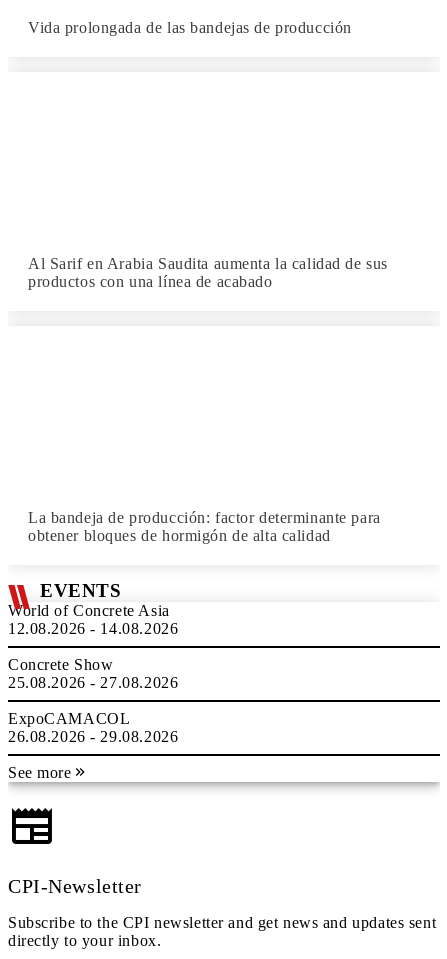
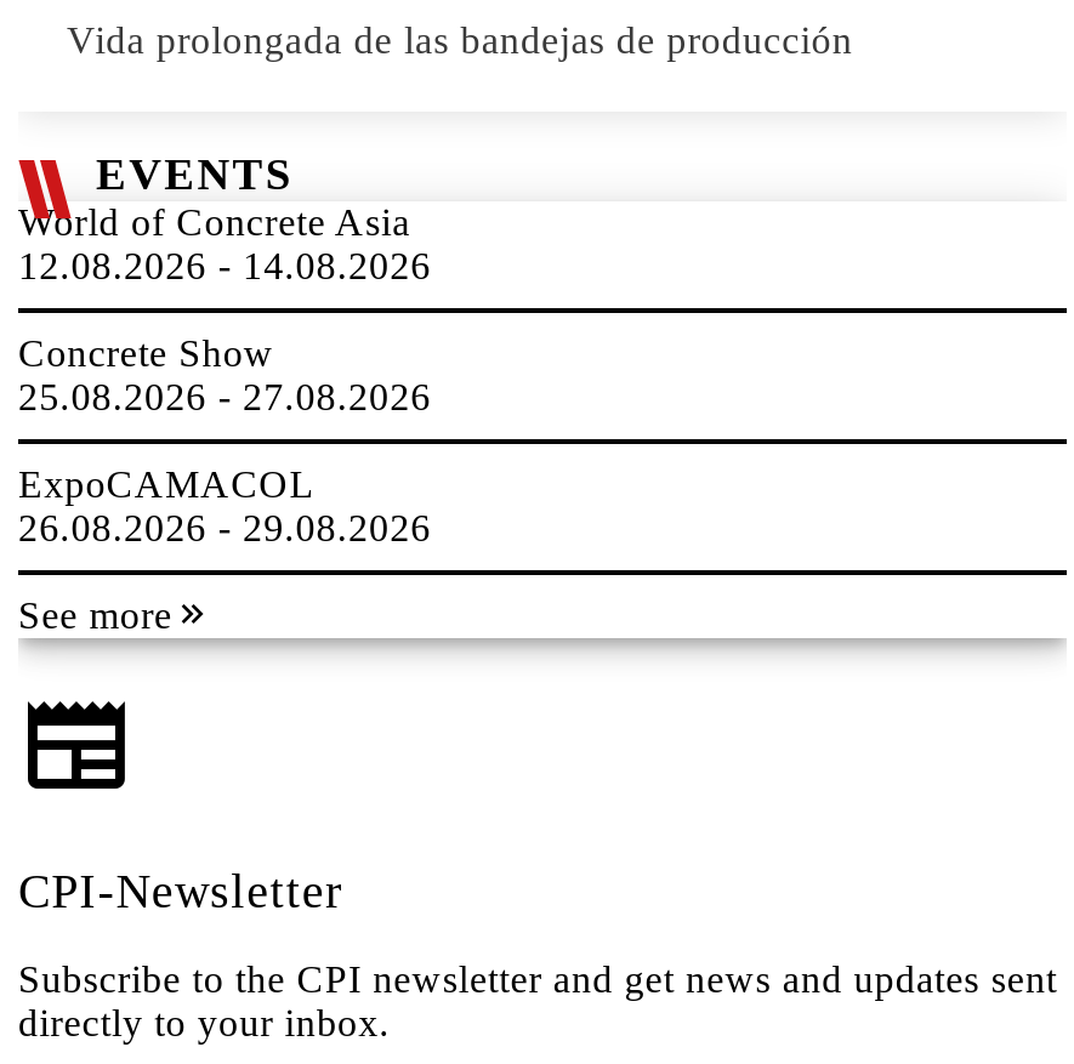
[28,255,388,290] Al Sarif en Arabia Saudita aumenta la calidad de sus | productos con una línea de acabado -> none
[28,509,381,544] La bandeja de producción: factor determinante para | obtener bloques de hormigón de alta calidad -> none

